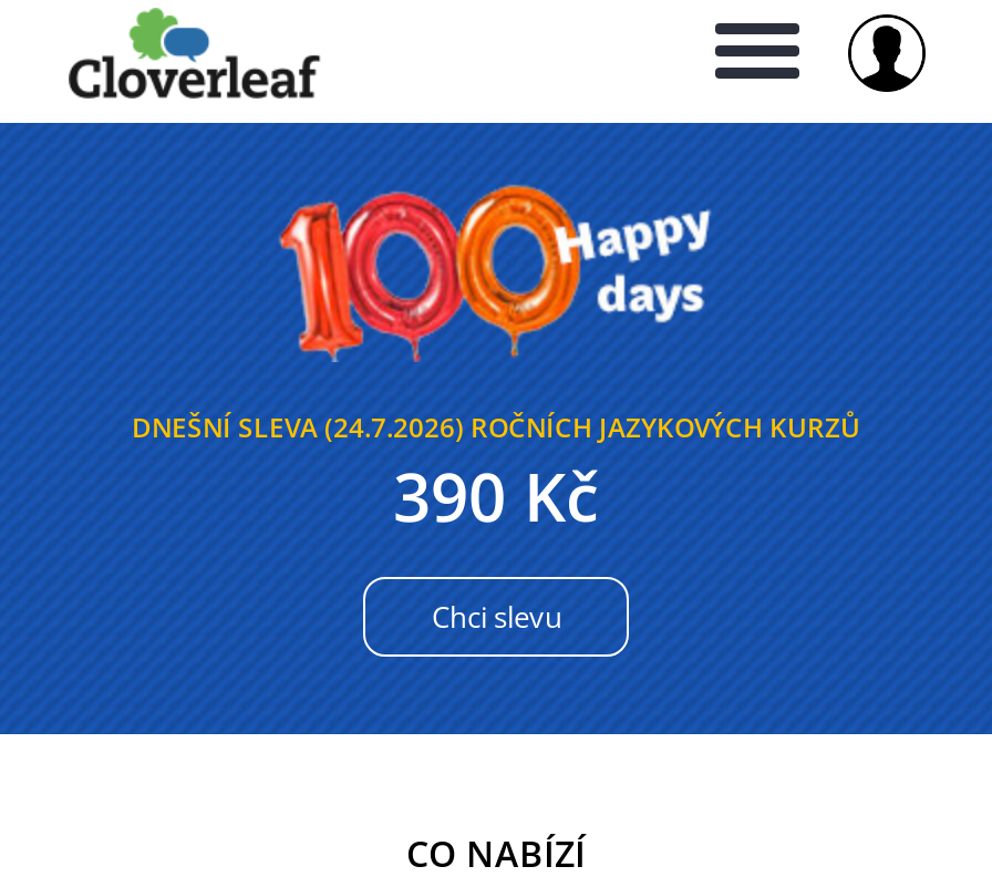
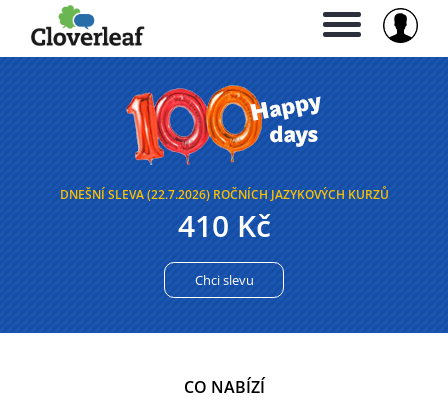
[132,408,860,446] DNEŠNÍ SLEVA (24.7.2026) ROČNÍCH JAZYKOVÝCH KURZŮ -> [59,186,388,203] DNEŠNÍ SLEVA (22.7.2026) ROČNÍCH JAZYKOVÝCH KURZŮ
[393,450,599,541] 390 Kč -> [177,205,270,246] 410 Kč

